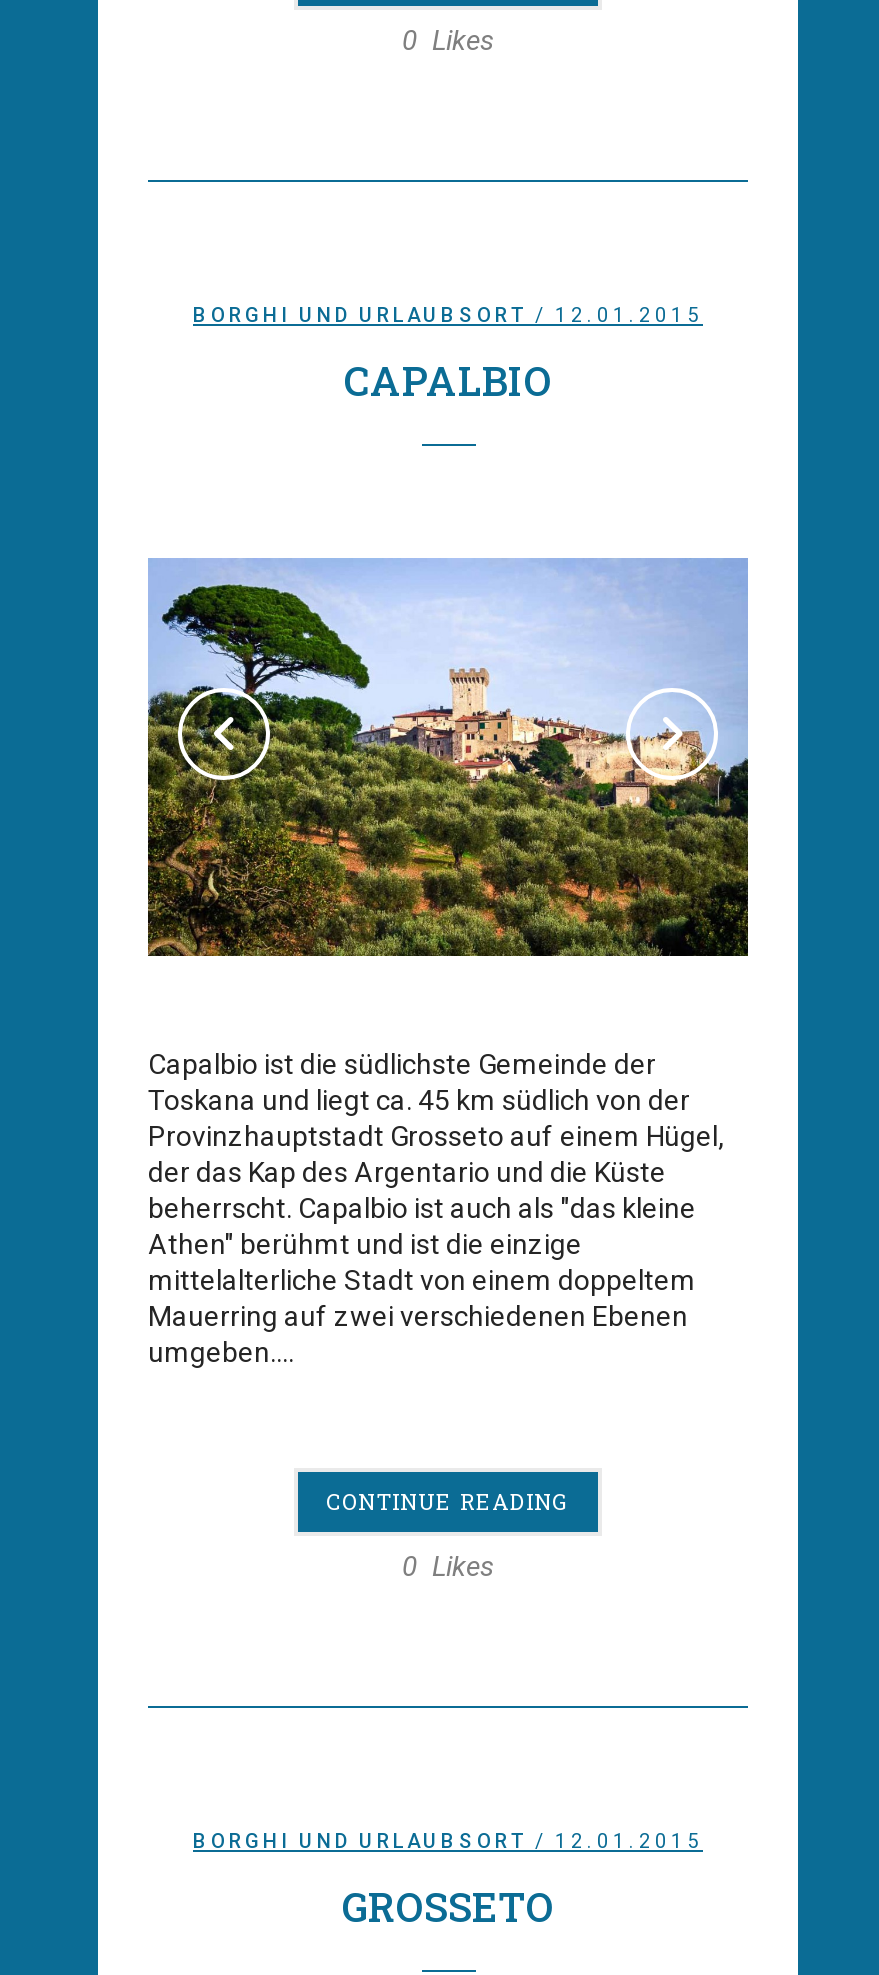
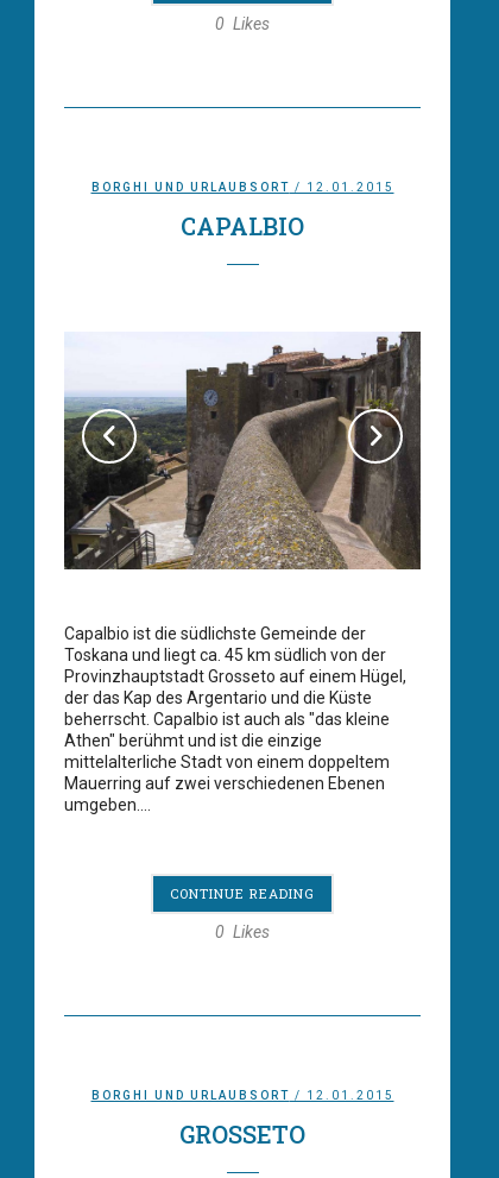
[148,557,748,959] [image] -> [64,330,422,571] [image]

